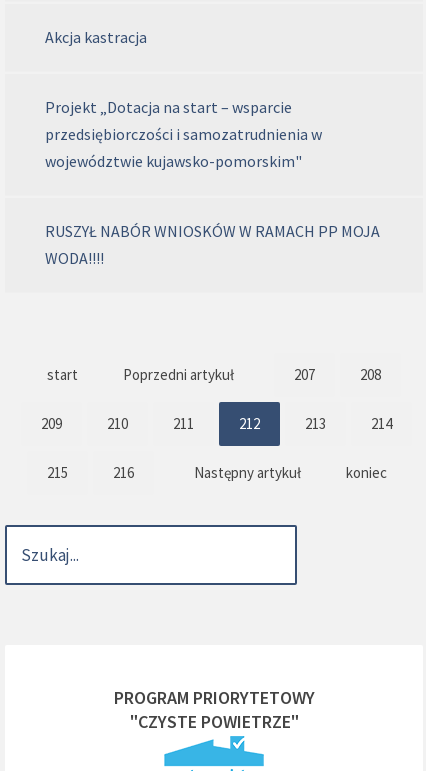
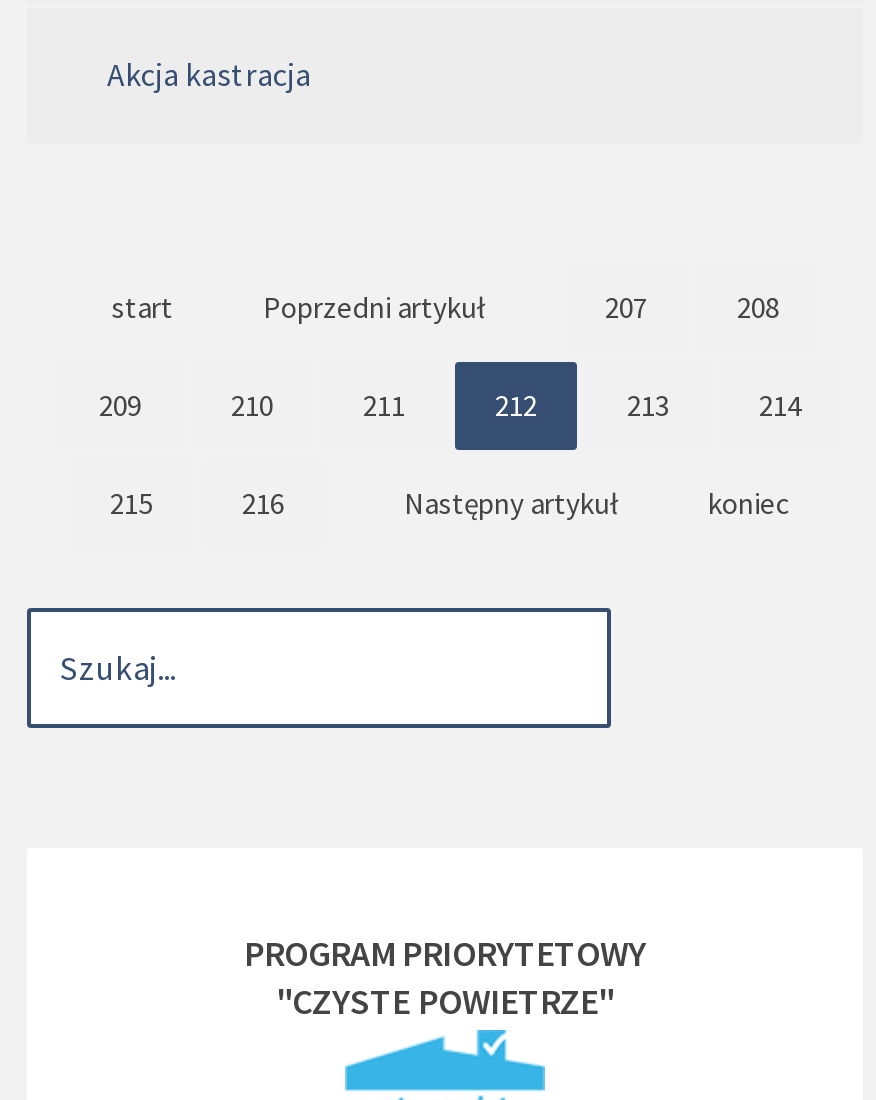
[45,97,380,268] Projekt „Dotacja na start – wsparcie | przedsiębiorczości i samozatrudnienia w | województwie kujawsko-pomorskim" | RUSZYŁ NABÓR WNIOSKÓW W RAMACH PP MOJA | WODA!!!! -> none

